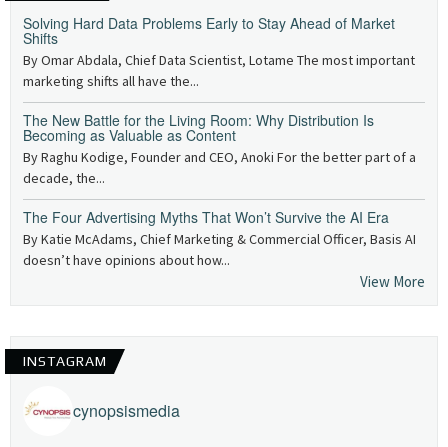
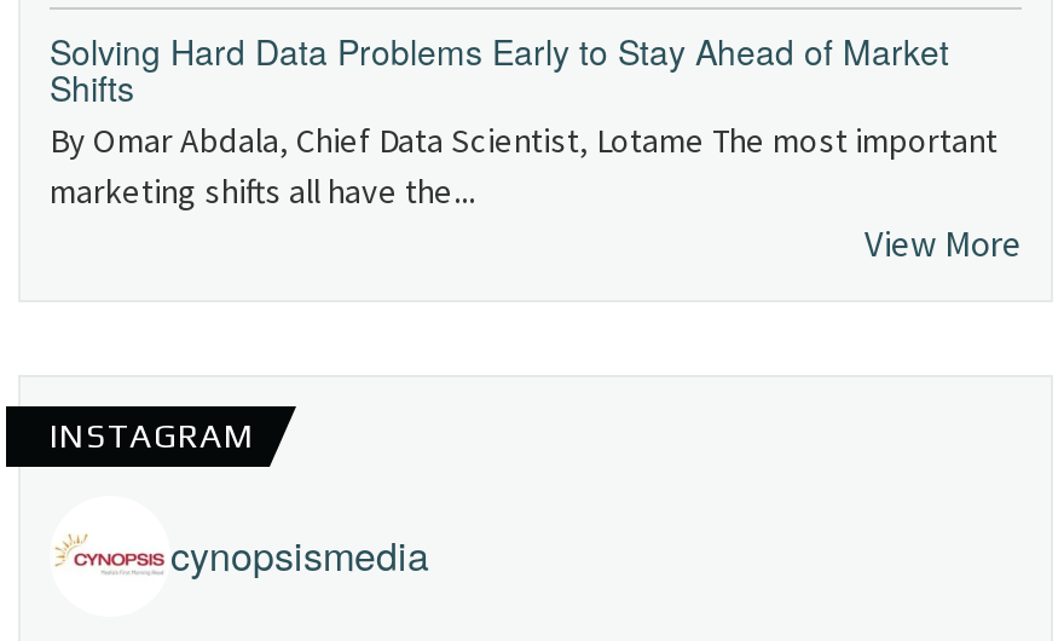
[23,110,416,269] The New Battle for the Living Room: Why Distribution Is | Becoming as Valuable as Content | By Raghu Kodige, Founder and CEO, Anoki For the better part of a | decade, the... | The Four Advertising Myths That Won’t Survive the AI Era | By Katie McAdams, Chief Marketing & Commercial Officer, Basis AI | doesn’t have opinions about how... -> none

